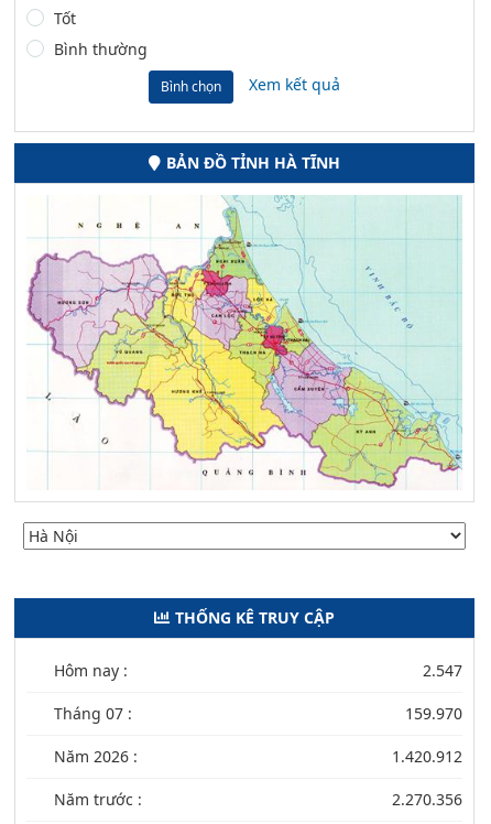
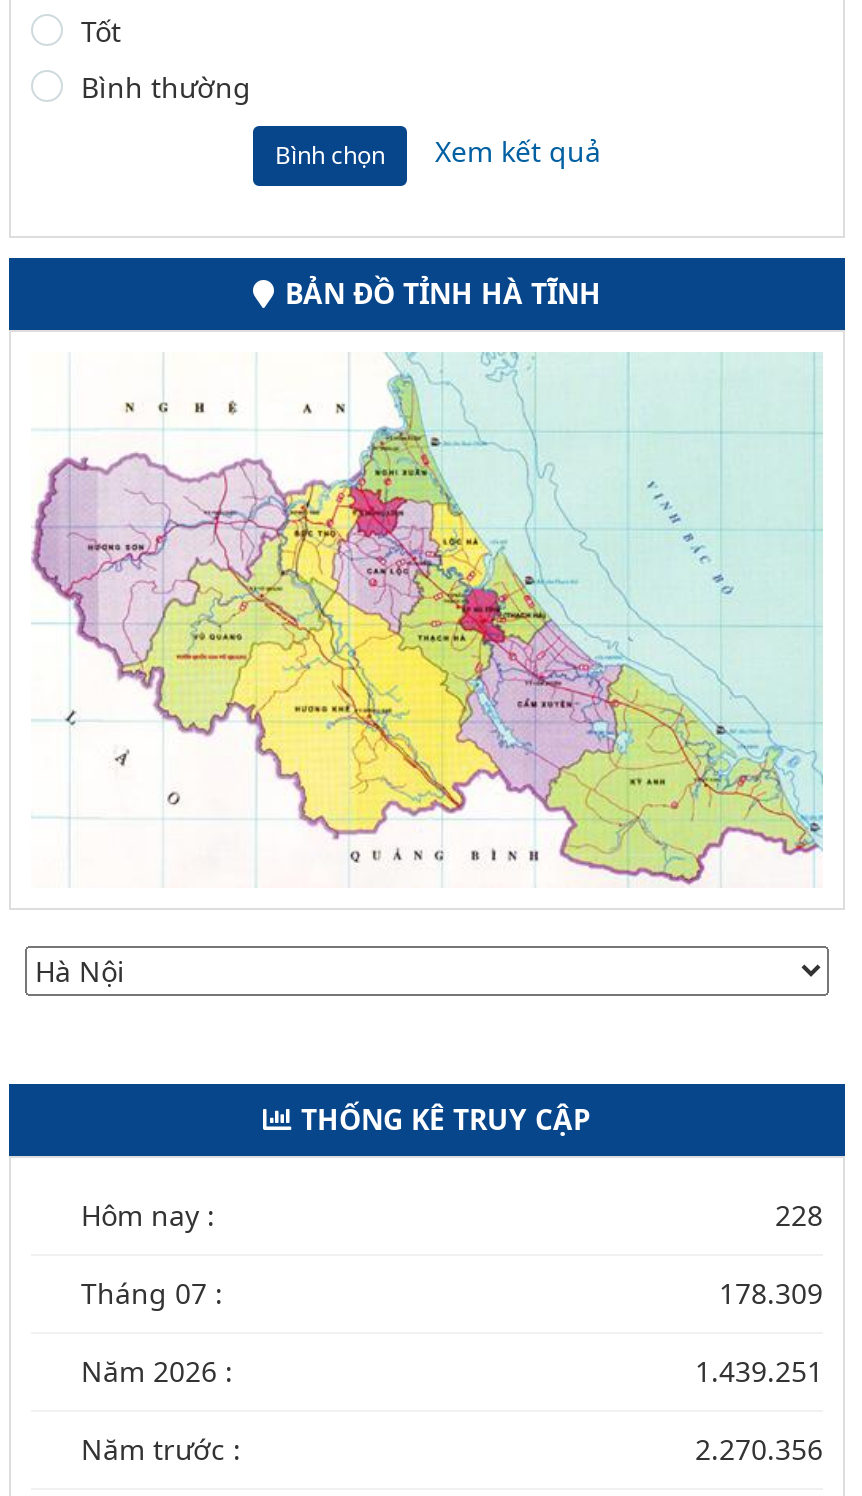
[423,660,462,681] 2.547 -> [775,1196,823,1234] 228
[405,703,462,724] 159.970 -> [719,1274,823,1312] 178.309
[392,746,462,767] 1.420.912 -> [695,1352,823,1390] 1.439.251

